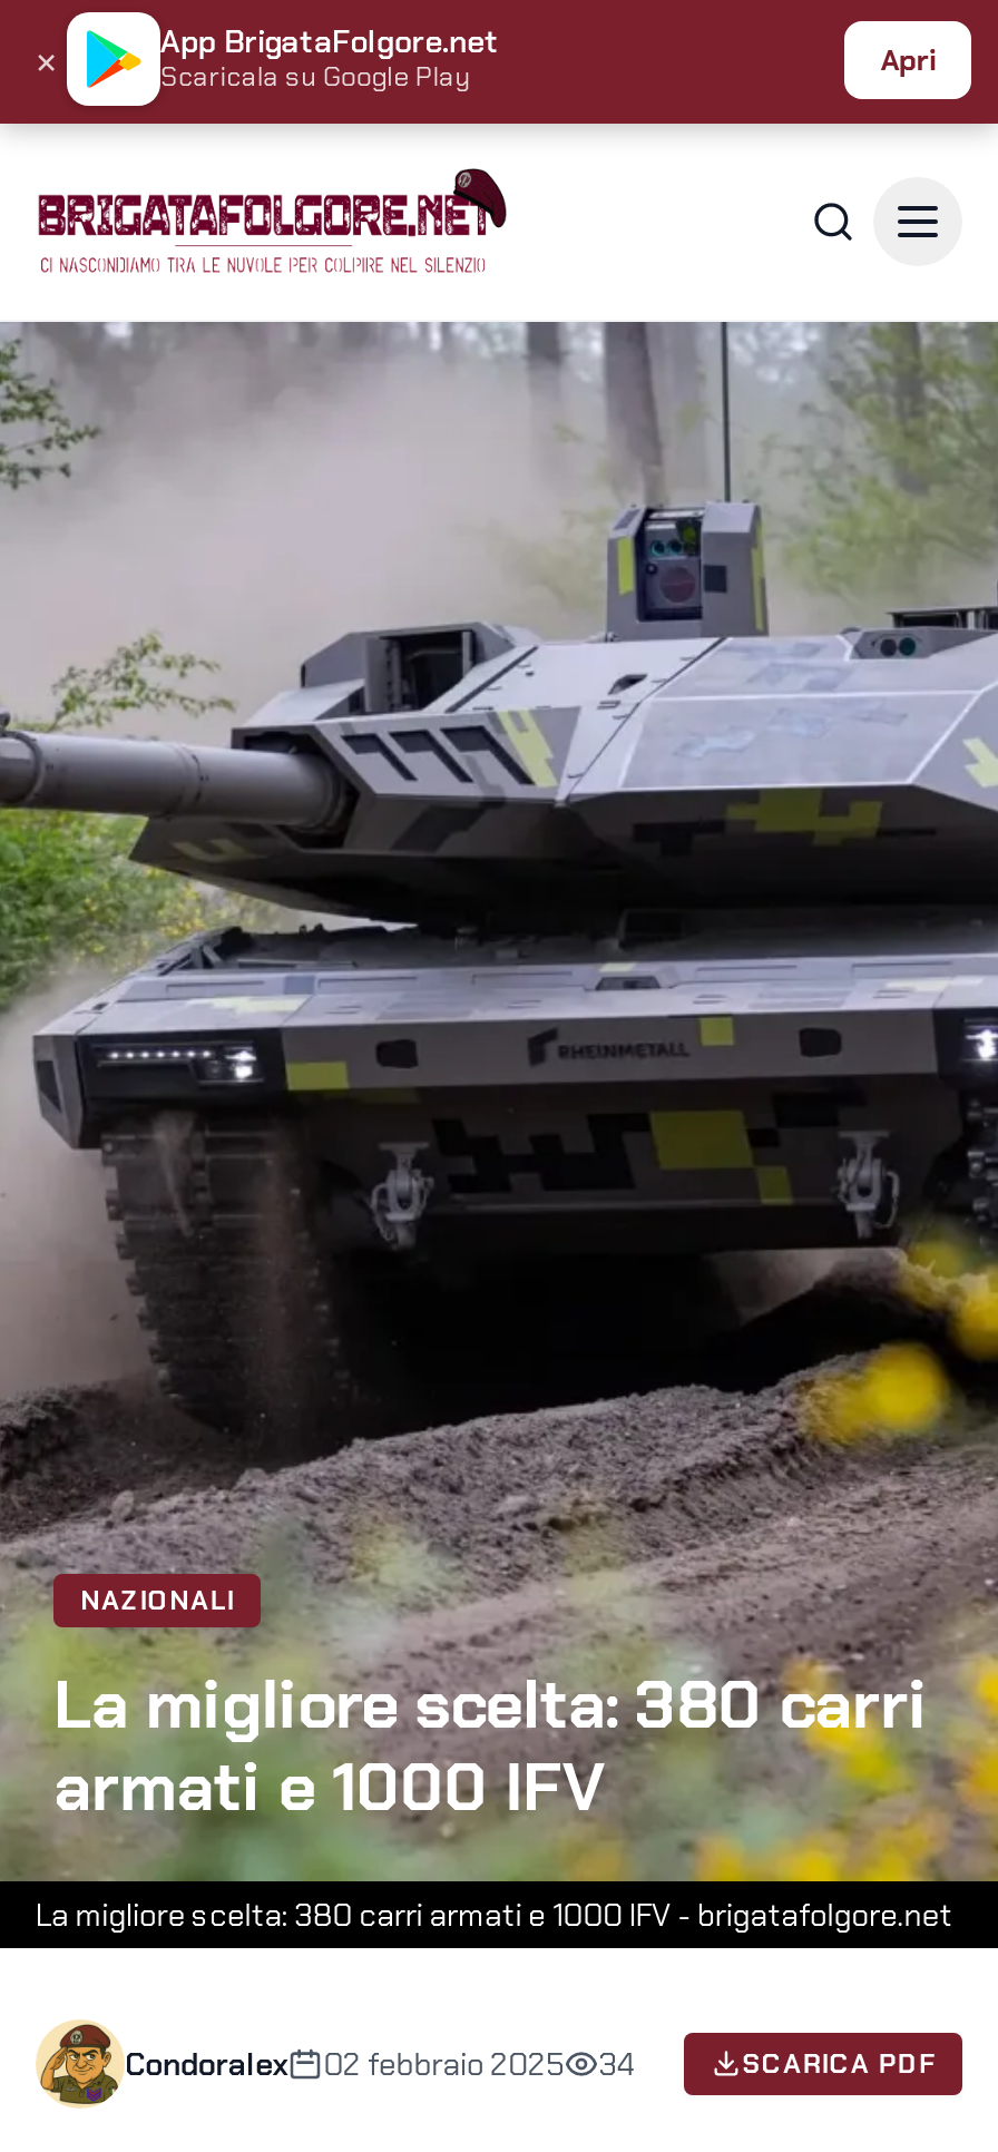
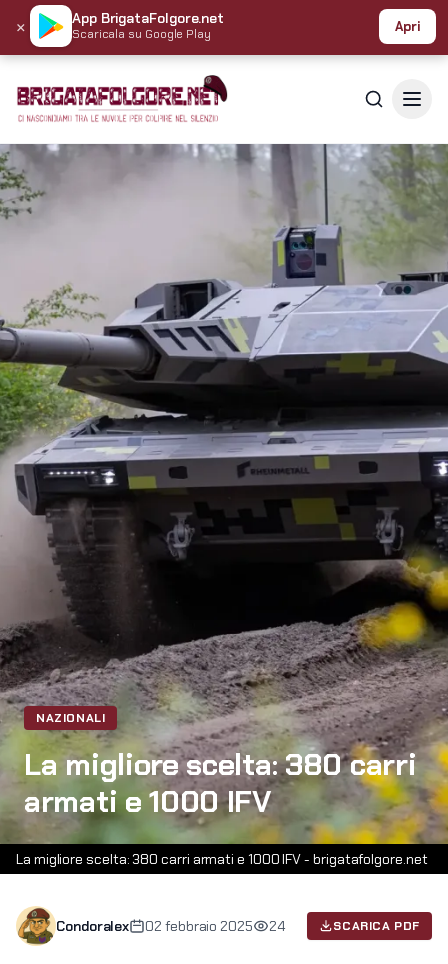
[125,2044,634,2084] Condoralex 02 febbraio 2025 34 -> [56,917,285,935] Condoralex 02 febbraio 2025 24

